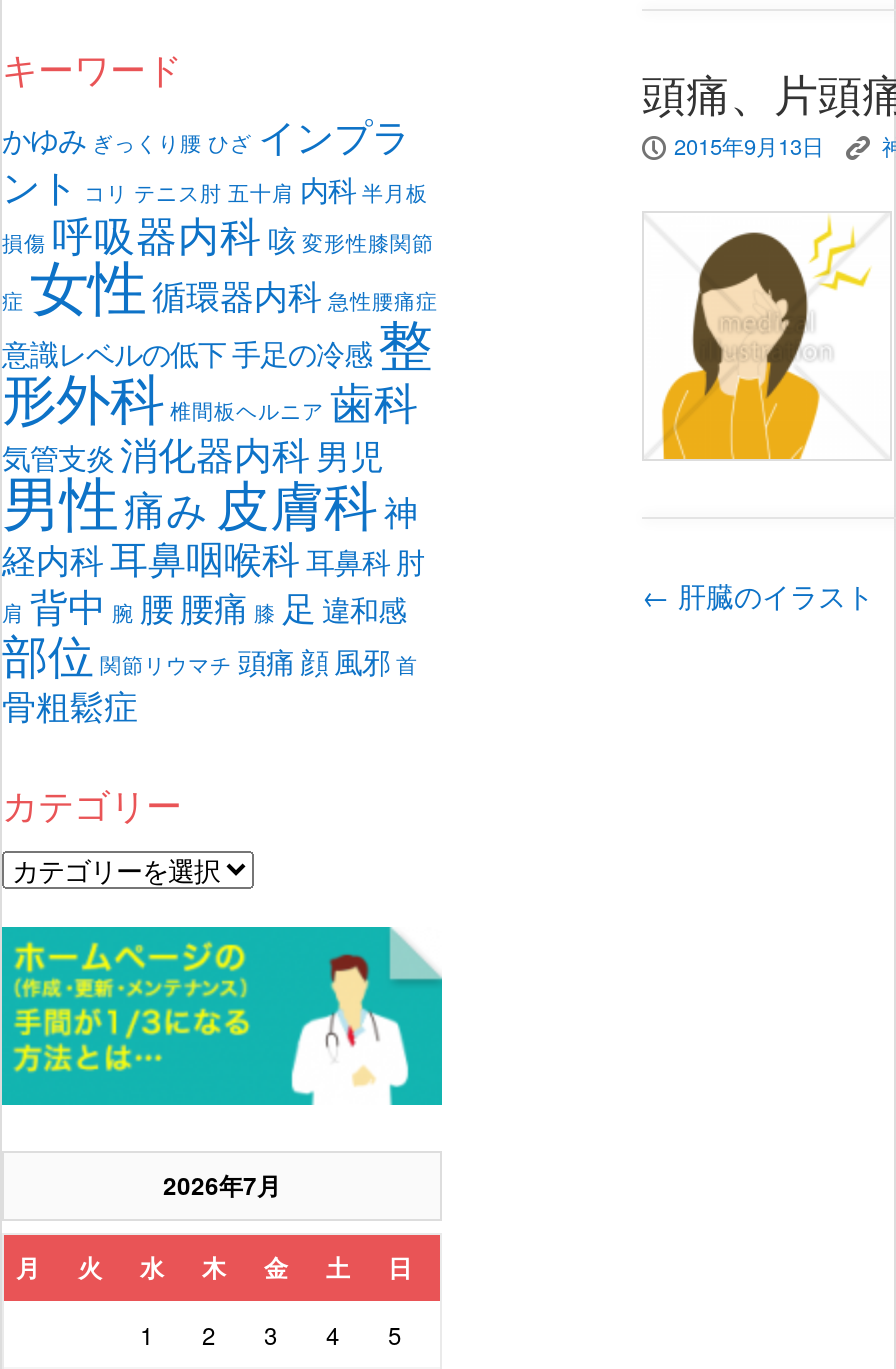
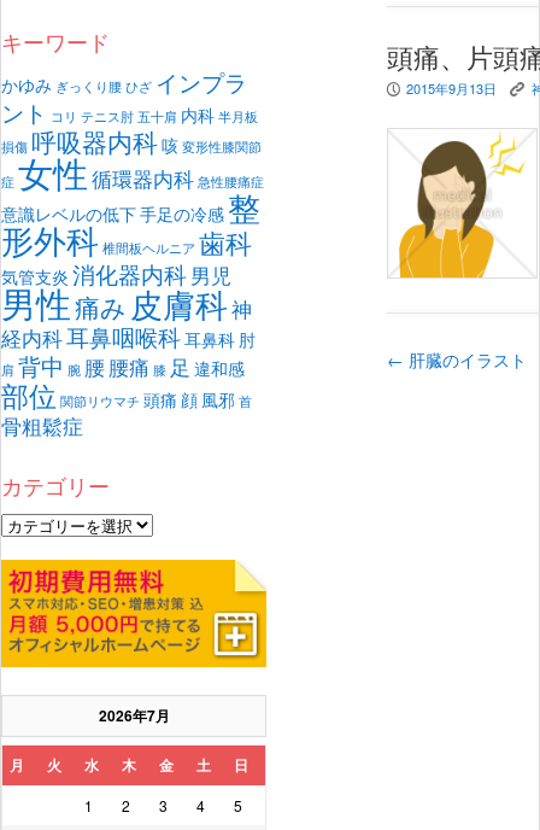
[6,925,444,1107] [image] -> [4,559,268,668] [image]

